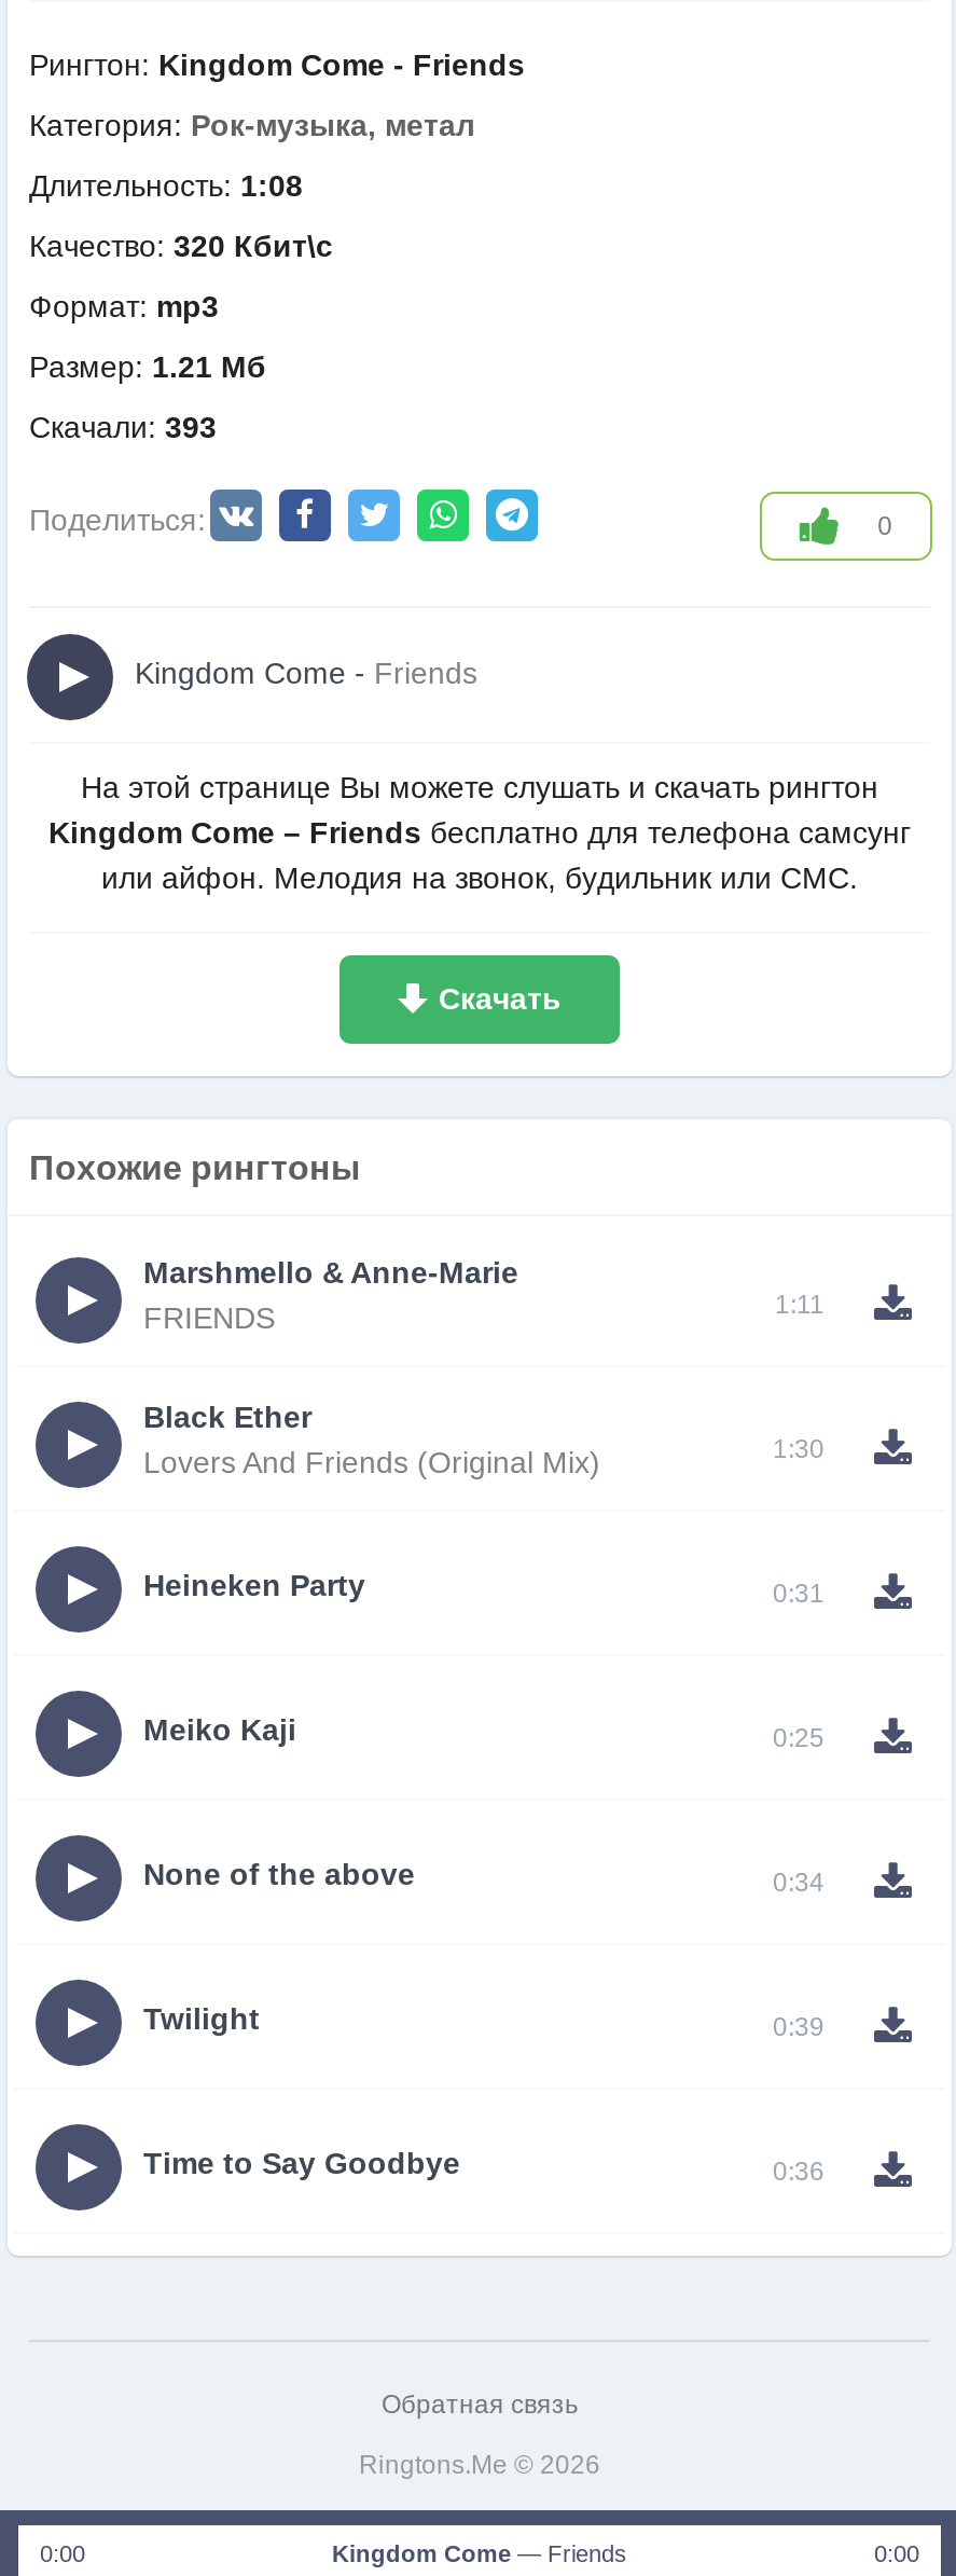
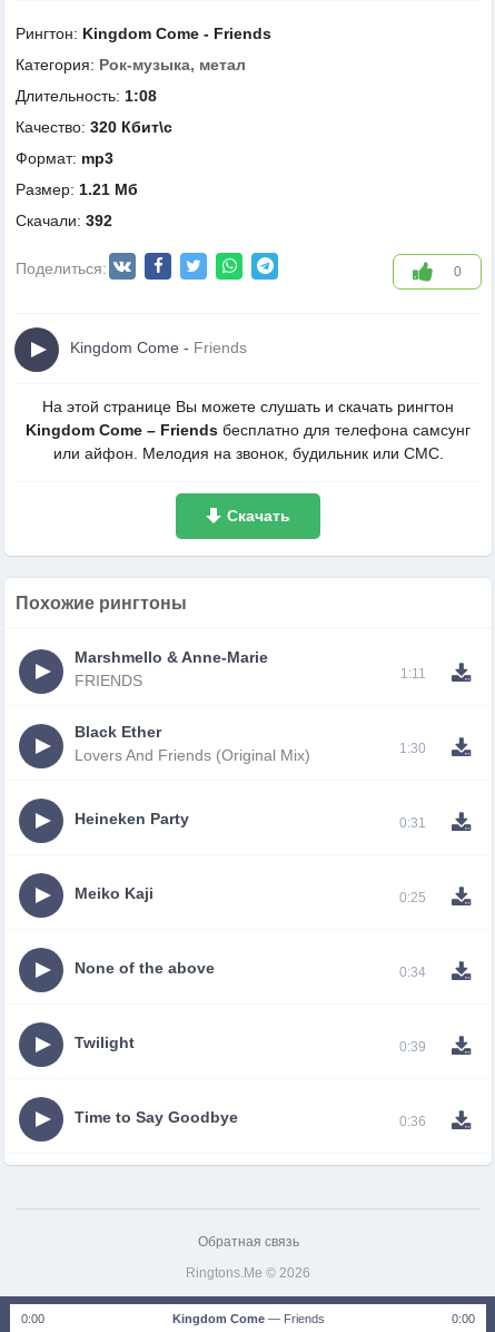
[29,410,217,444] Скачали: 393 -> [16,212,112,229] Скачали: 392

